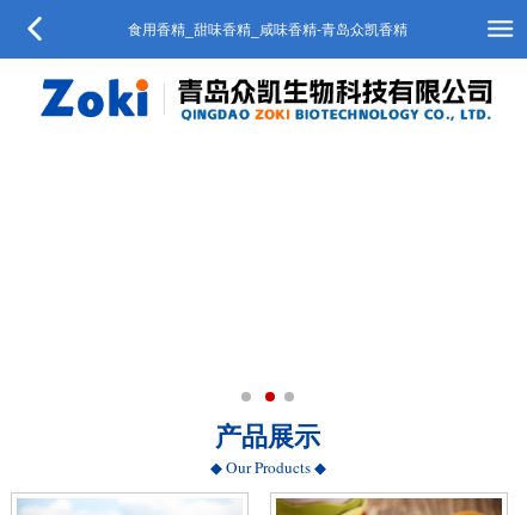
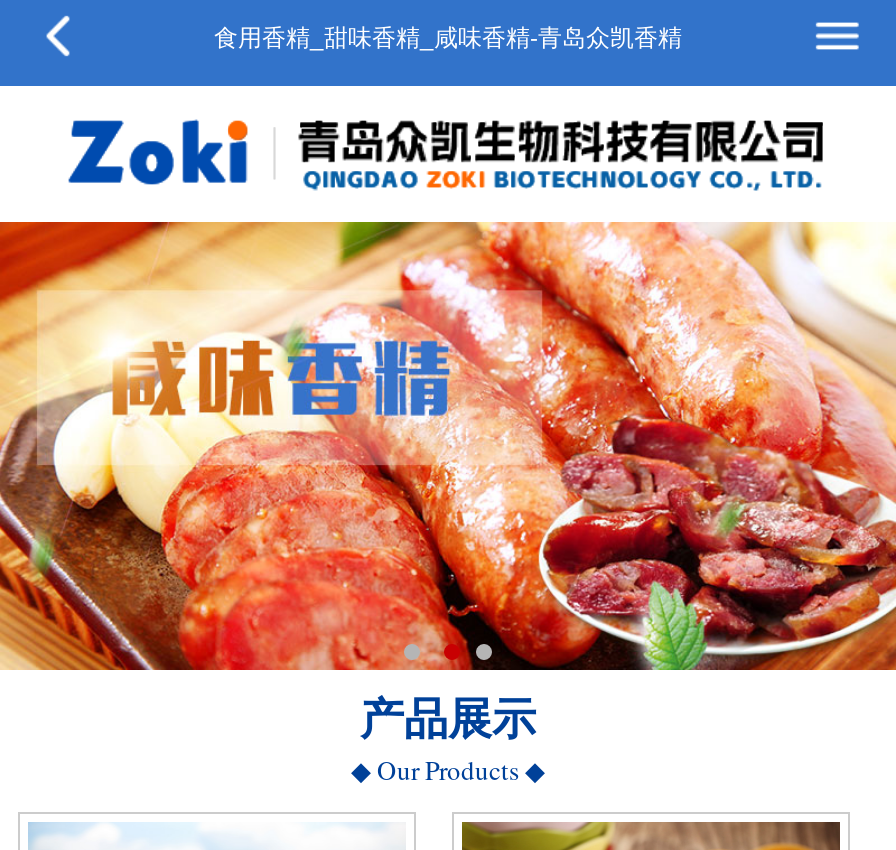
none -> [6,220,890,672] [image]

